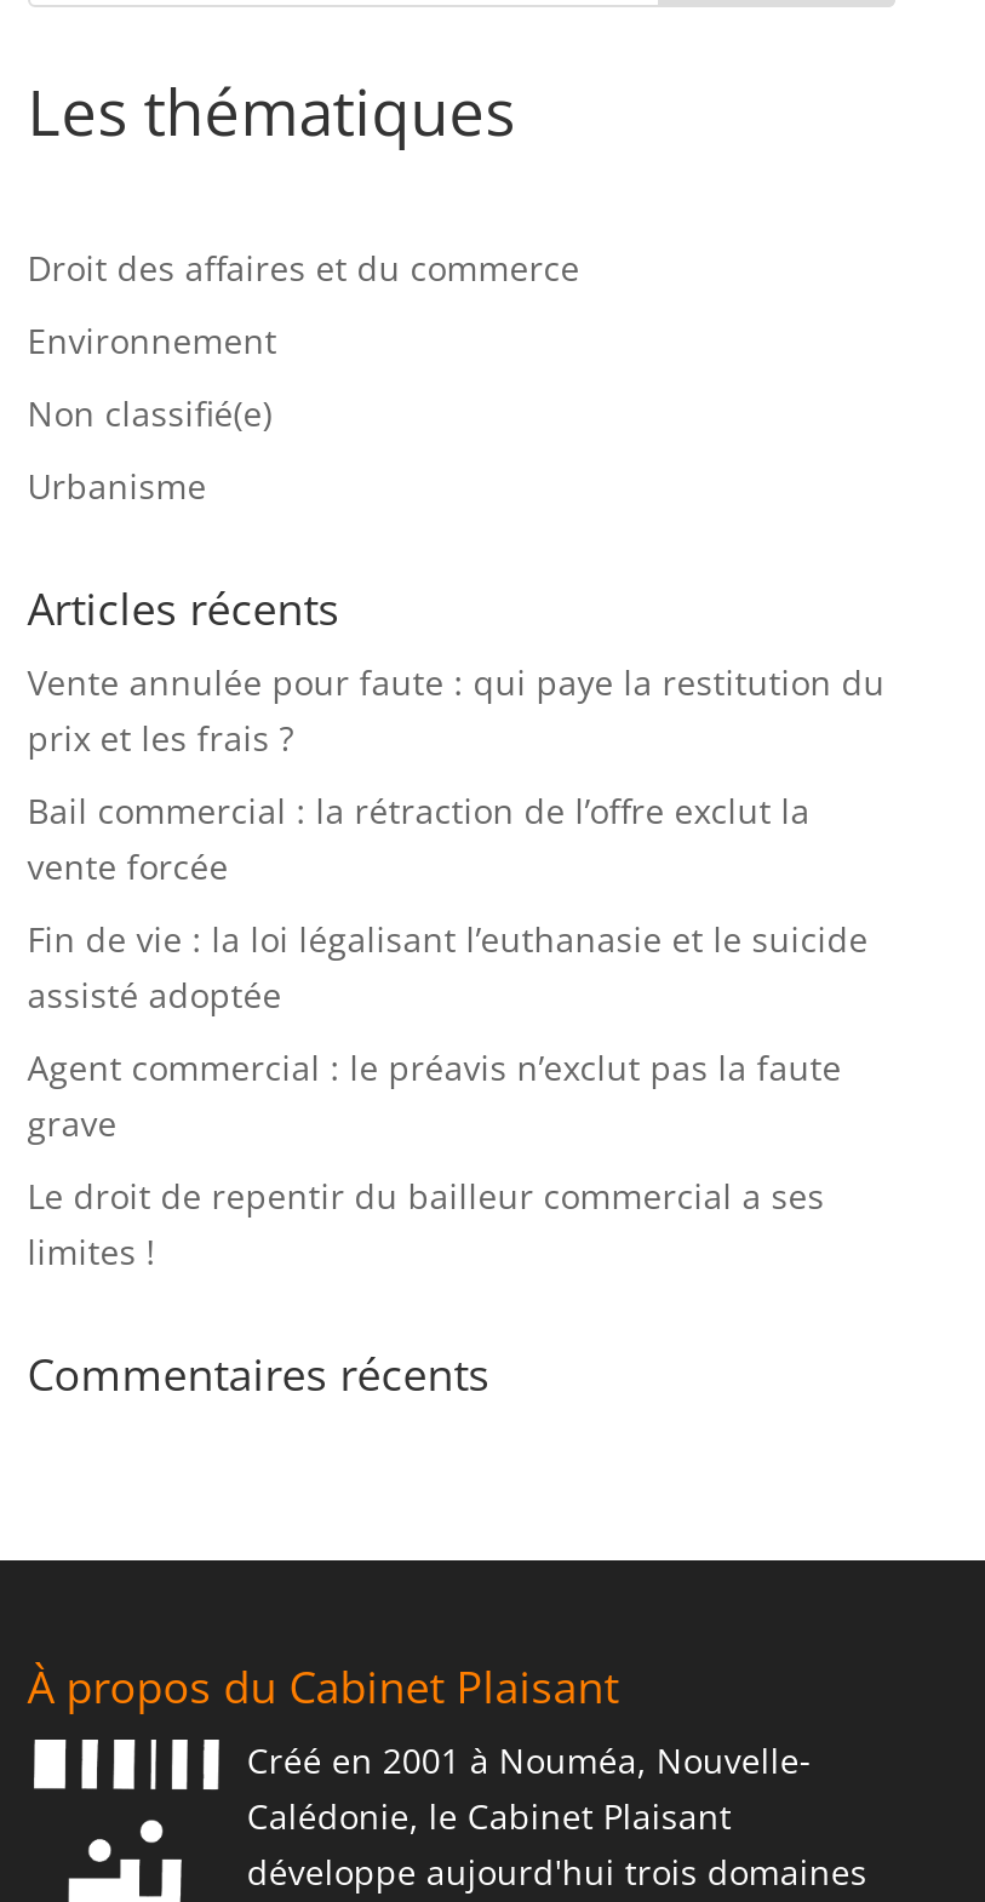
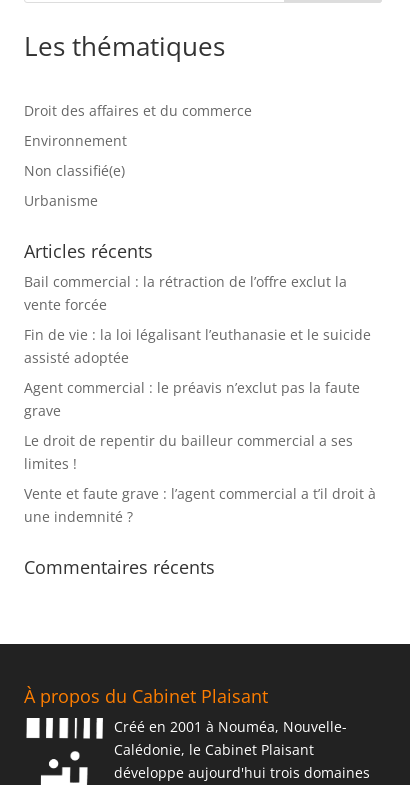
[27,660,885,761] Vente annulée pour faute : qui paye la restitution du | prix et les frais ? -> none
moved [27,788,868,1275] -> [24,272,371,473]: Bail commercial : la rétraction de l’offre exclut la | vente forcée | Fin de vie : la loi légalisant l’euthanasie et le suicide | assisté adoptée | Agent commercial : le préavis n’exclut pas la faute | grave | Le droit de repentir du bailleur commercial a ses | limites !
none -> [24,484,376,526] Vente et faute grave : l’agent commercial a t’il droit à | une indemnité ?

